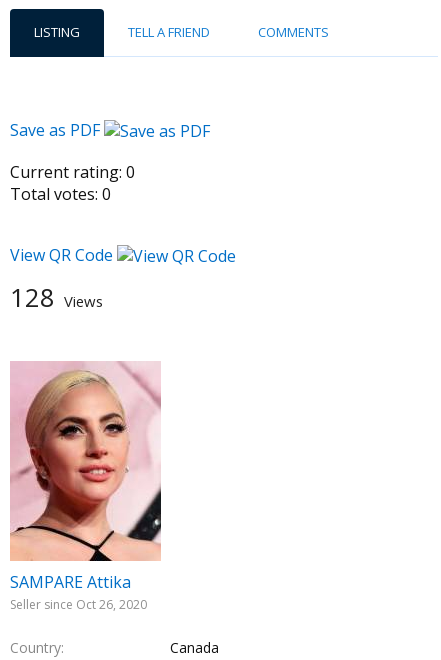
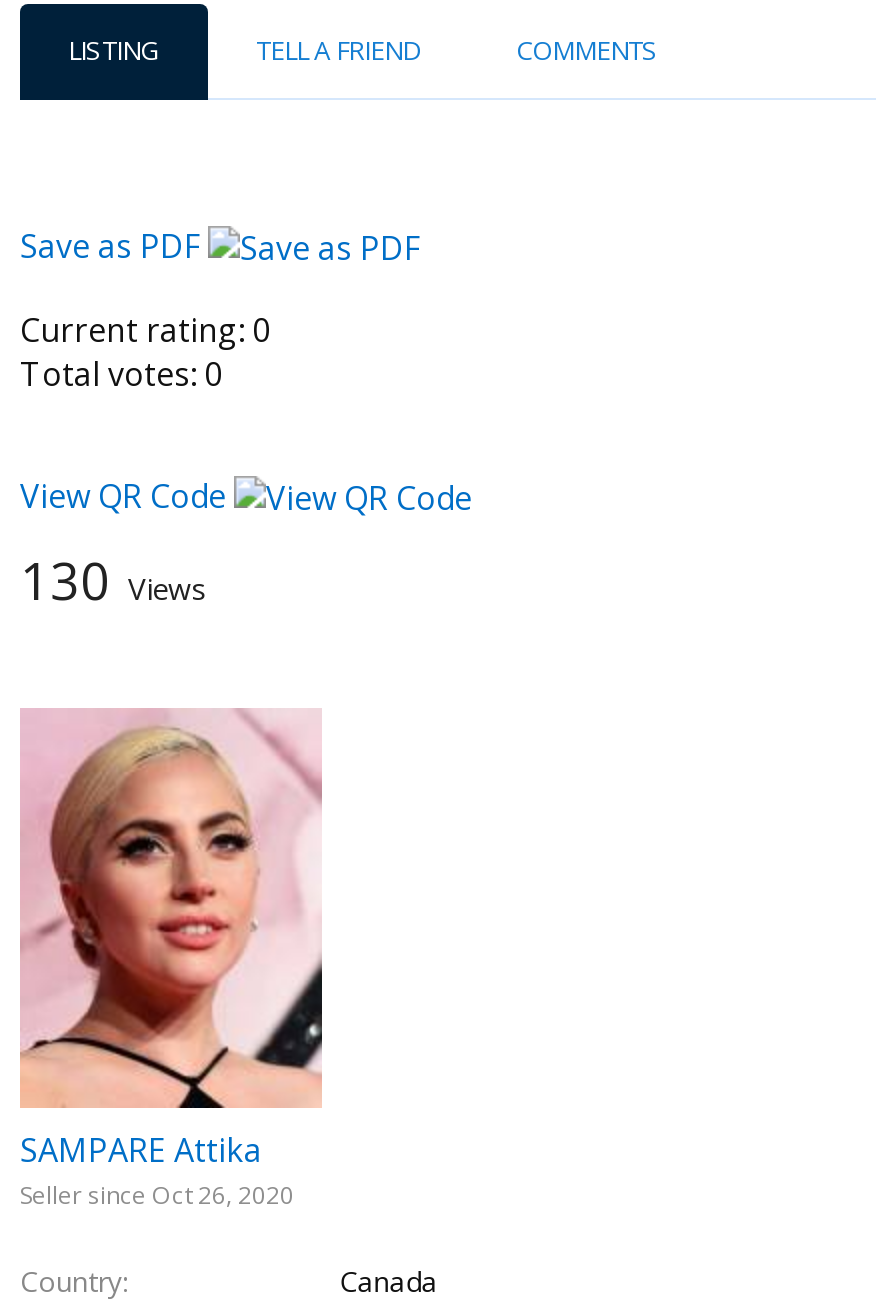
[10,280,103,314] 128 Views -> [20,546,206,614] 130 Views

